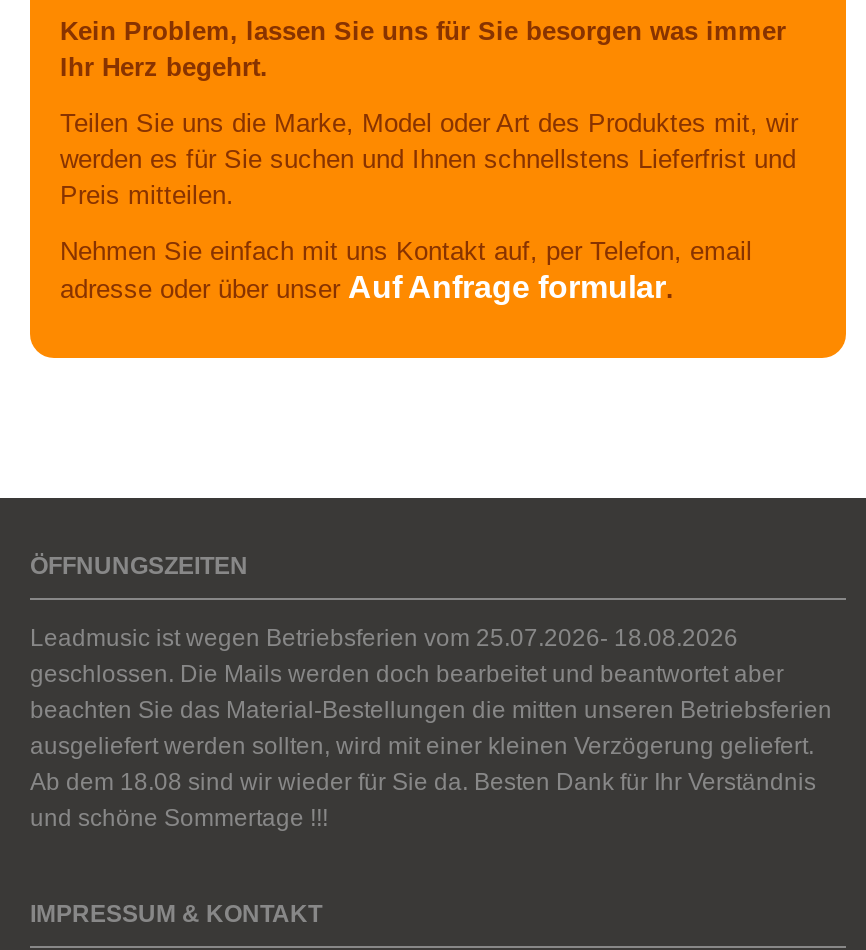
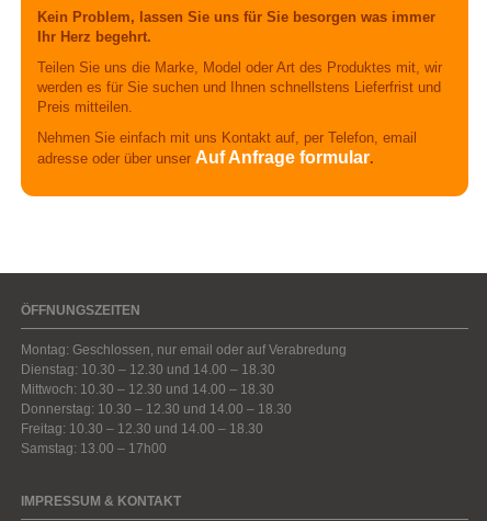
[30,623,832,831] Leadmusic ist wegen Betriebsferien vom 25.07.2026- 18.08.2026 | geschlossen. Die Mails werden doch bearbeitet und beantwortet aber | beachten Sie das Material-Bestellungen die mitten unseren Betriebsferien | ausgeliefert werden sollten, wird mit einer kleinen Verzögerung geliefert. | Ab dem 18.08 sind wir wieder für Sie da. Besten Dank für Ihr Verständnis | und schöne Sommertage !!! -> [21,342,347,456] Montag: Geschlossen, nur email oder auf Verabredung | Dienstag: 10.30 – 12.30 und 14.00 – 18.30 | Mittwoch: 10.30 – 12.30 und 14.00 – 18.30 | Donnerstag: 10.30 – 12.30 und 14.00 – 18.30 | Freitag: 10.30 – 12.30 und 14.00 – 18.30 | Samstag: 13.00 – 17h00

